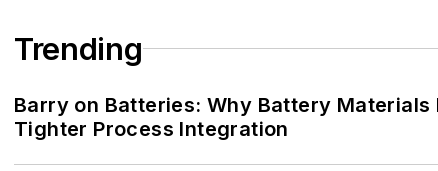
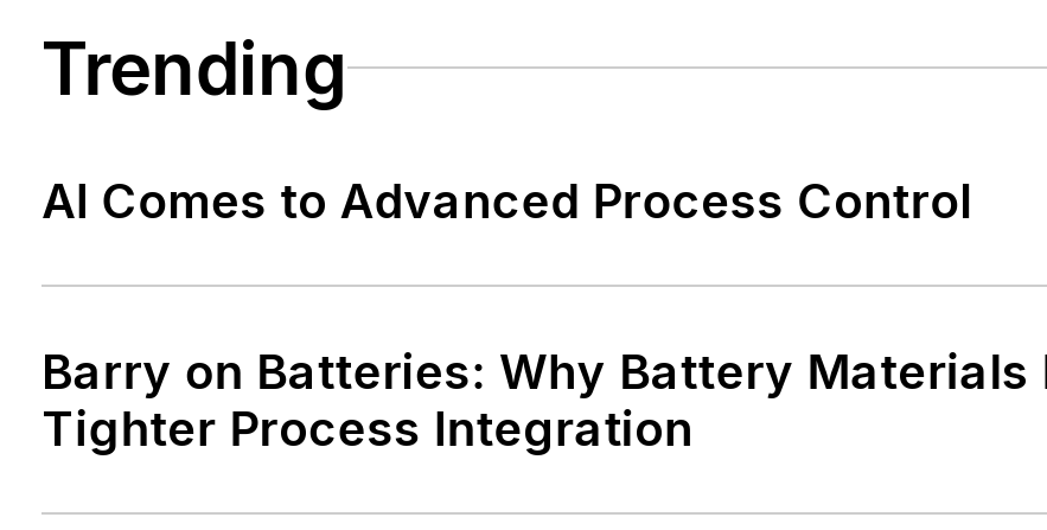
none -> [42,173,972,230] AI Comes to Advanced Process Control

